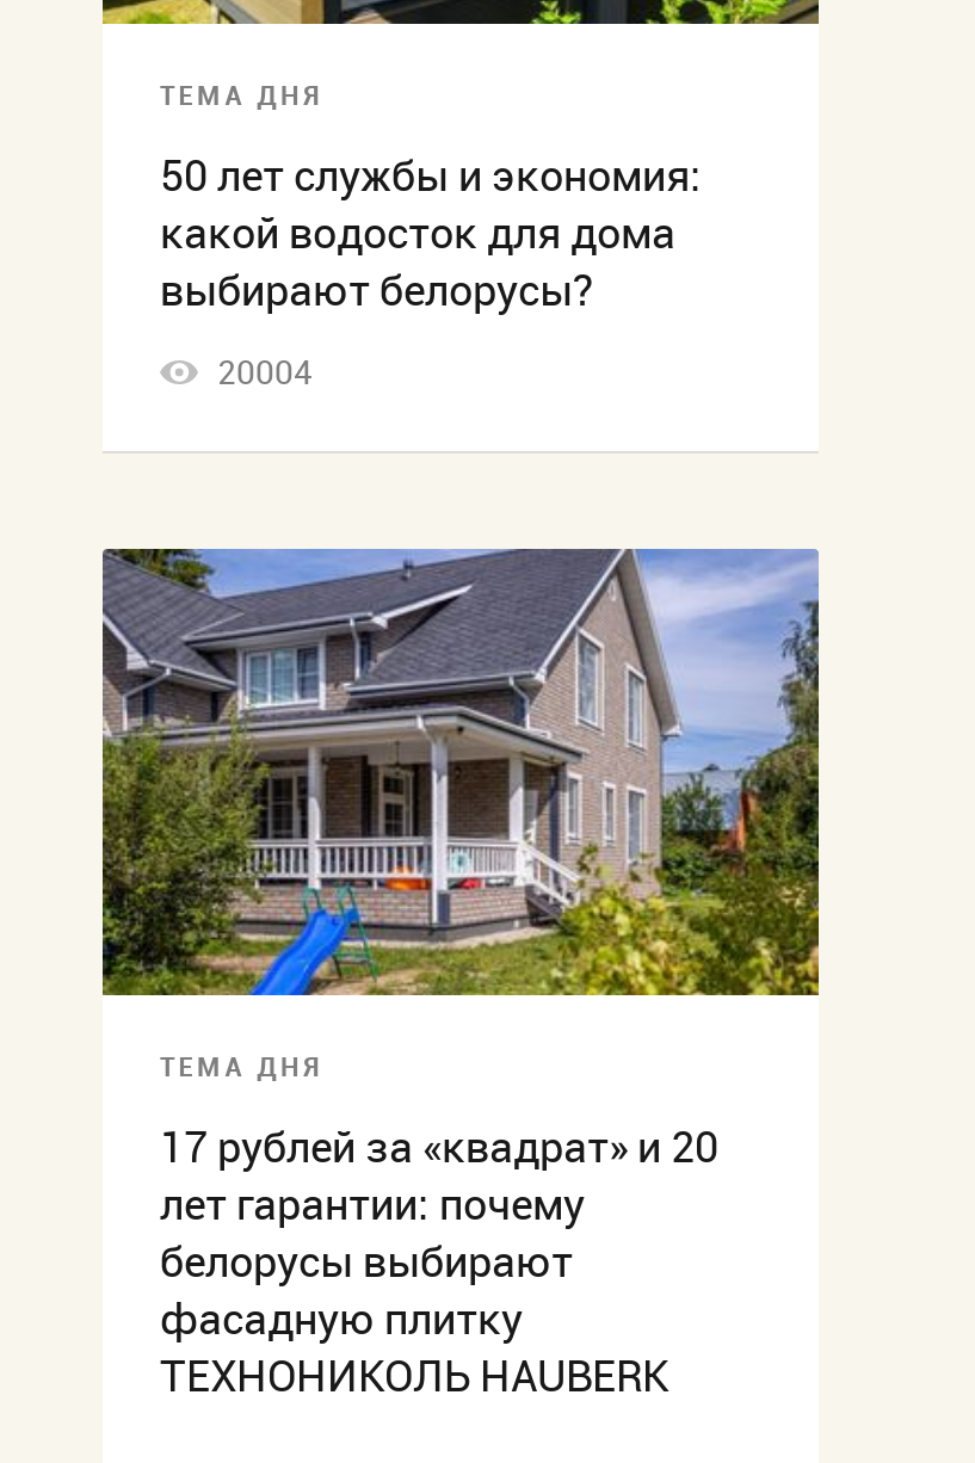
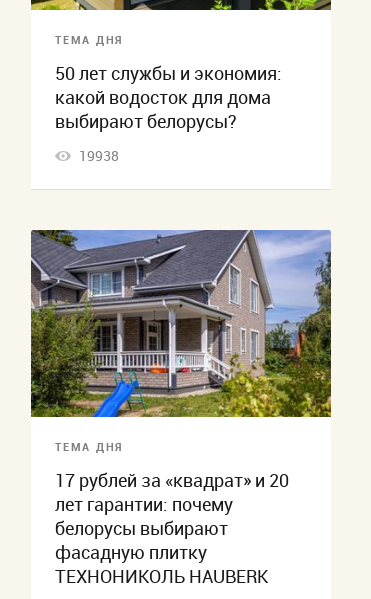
[217,353,313,391] 20004 -> [79,148,119,164] 19938

